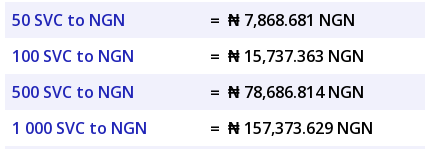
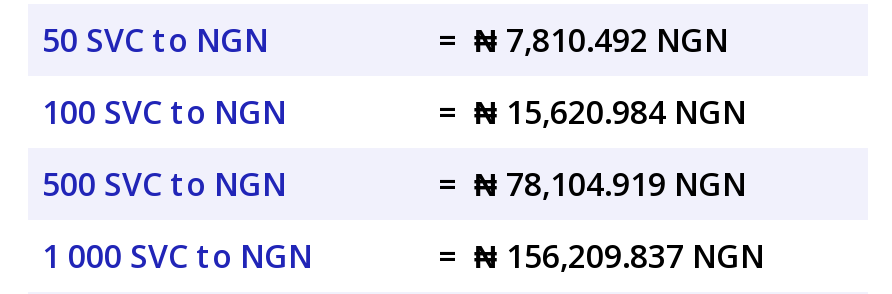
[210,9,355,31] = ₦ 7,868.681 NGN -> [438,18,728,62] = ₦ 7,810.492 NGN
[210,45,364,67] = ₦ 15,737.363 NGN -> [438,90,746,134] = ₦ 15,620.984 NGN
[210,81,364,103] = ₦ 78,686.814 NGN -> [438,162,746,206] = ₦ 78,104.919 NGN
[210,117,373,139] = ₦ 157,373.629 NGN -> [438,234,764,278] = ₦ 156,209.837 NGN

